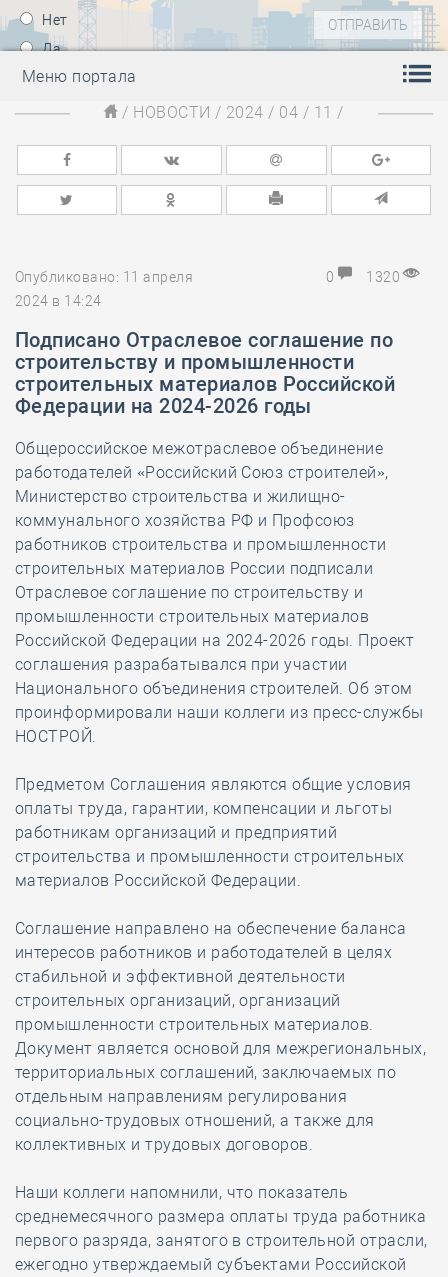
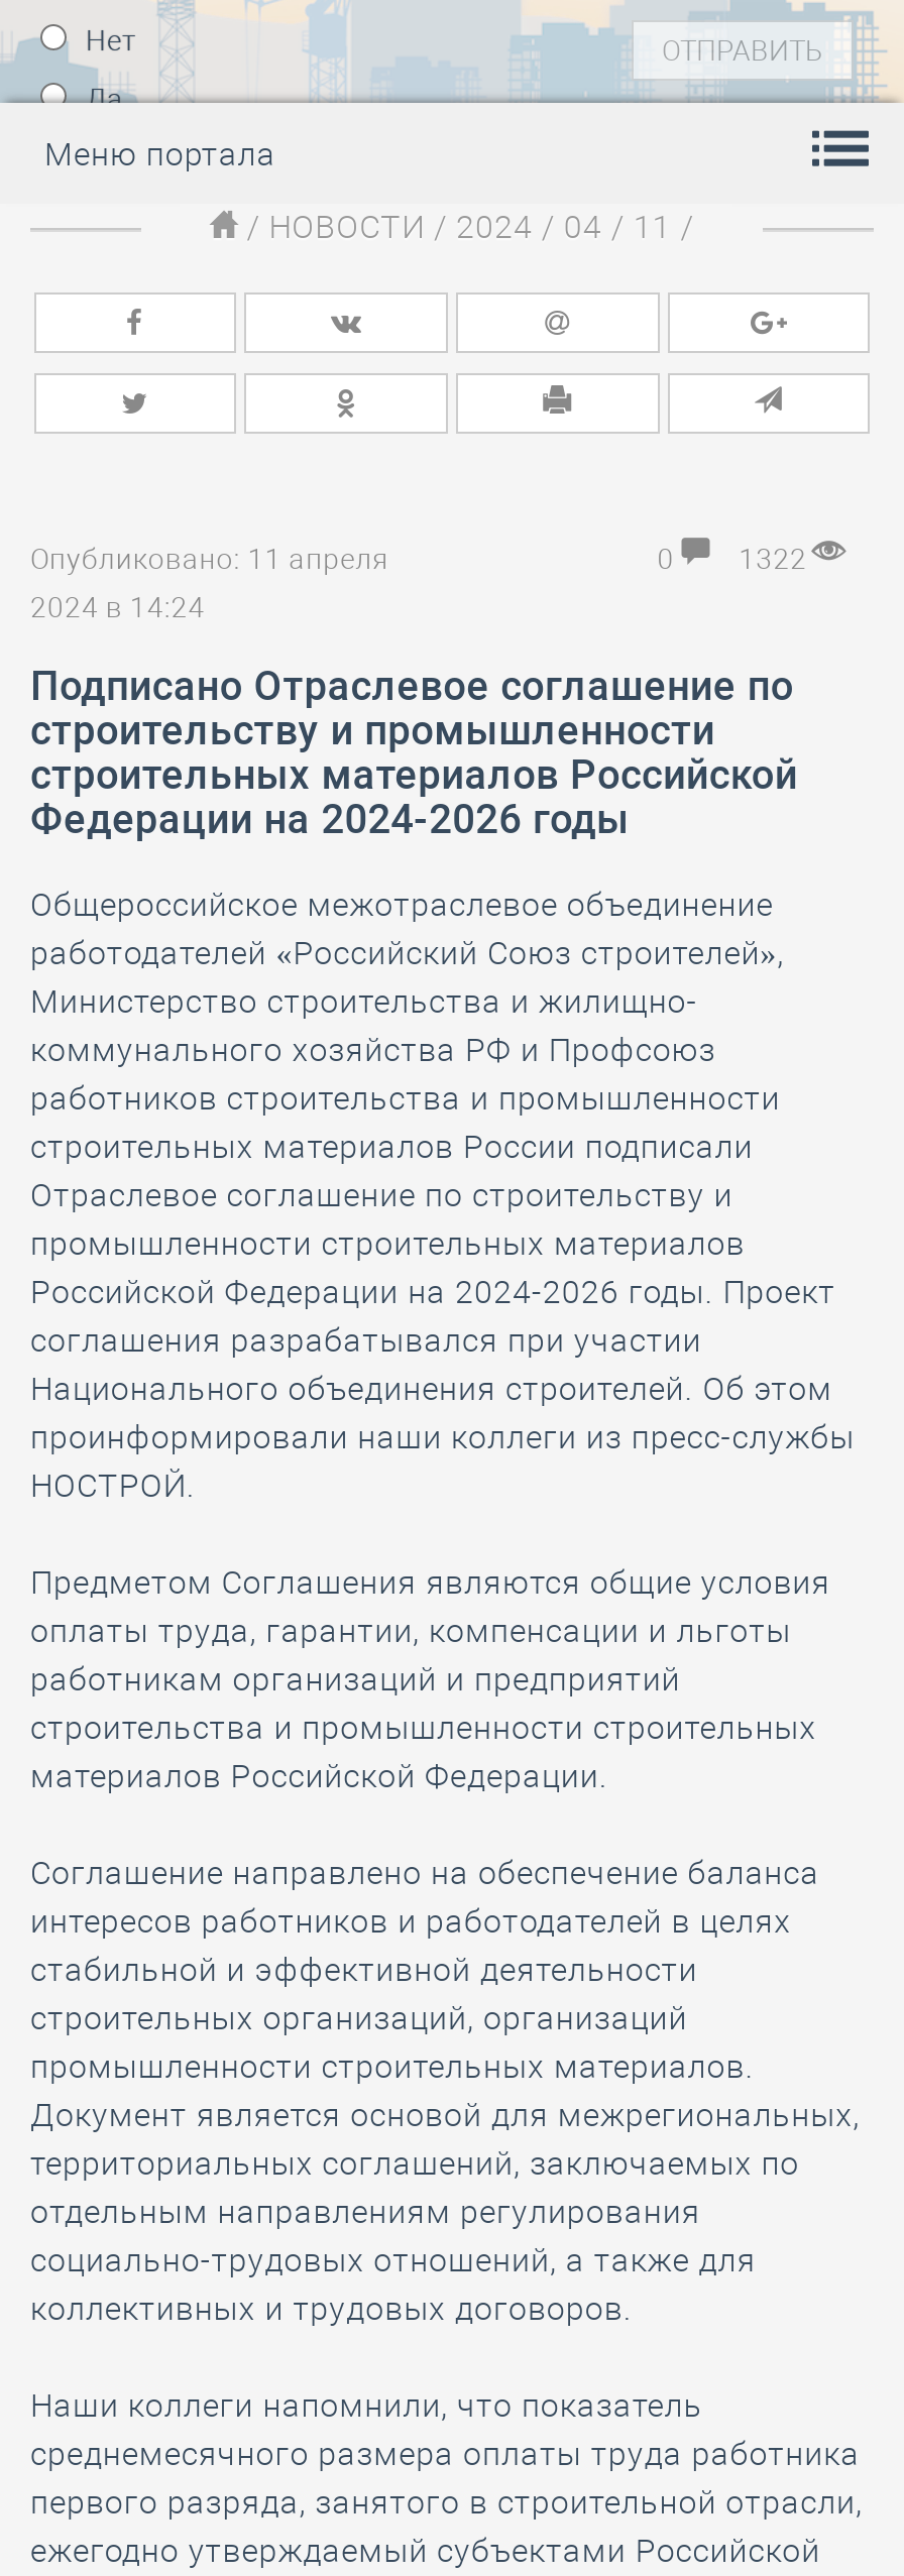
[326,269,403,285] 0 1320 -> [657,543,814,575] 0 1322

